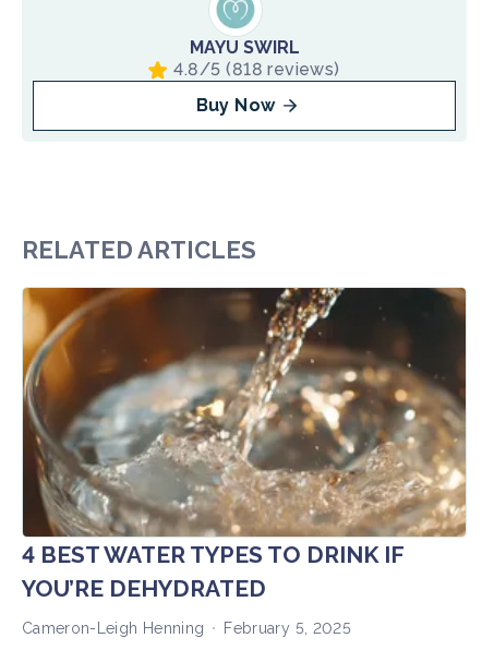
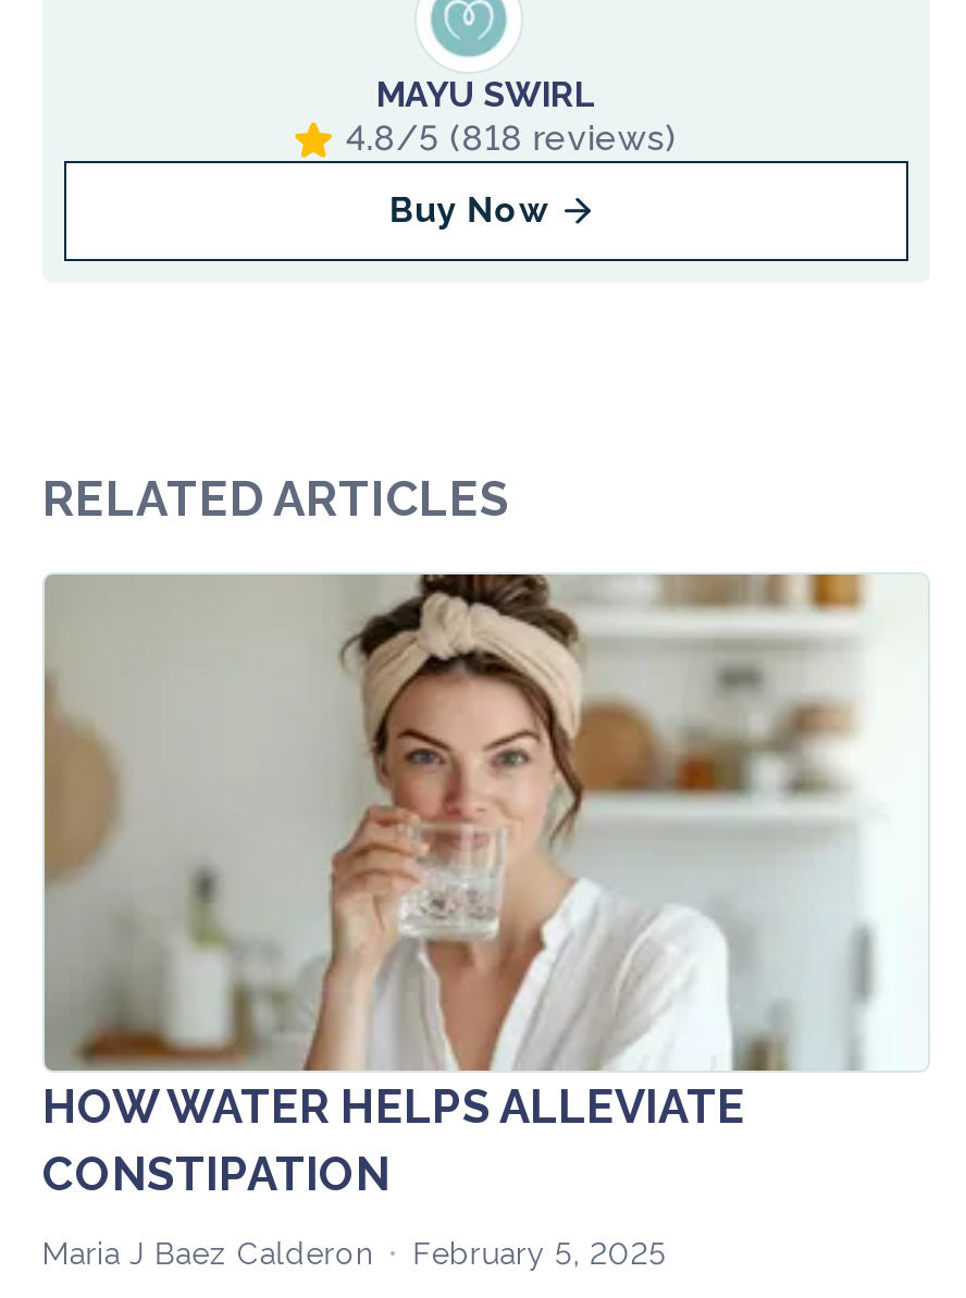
[22,287,467,602] [image] | 4 BEST WATER TYPES TO DRINK IF | YOU’RE DEHYDRATED -> [42,572,928,1201] [image] | HOW WATER HELPS ALLEVIATE | CONSTIPATION
[22,619,204,637] Cameron-Leigh Henning -> [42,1236,374,1271] Maria J Baez Calderon

